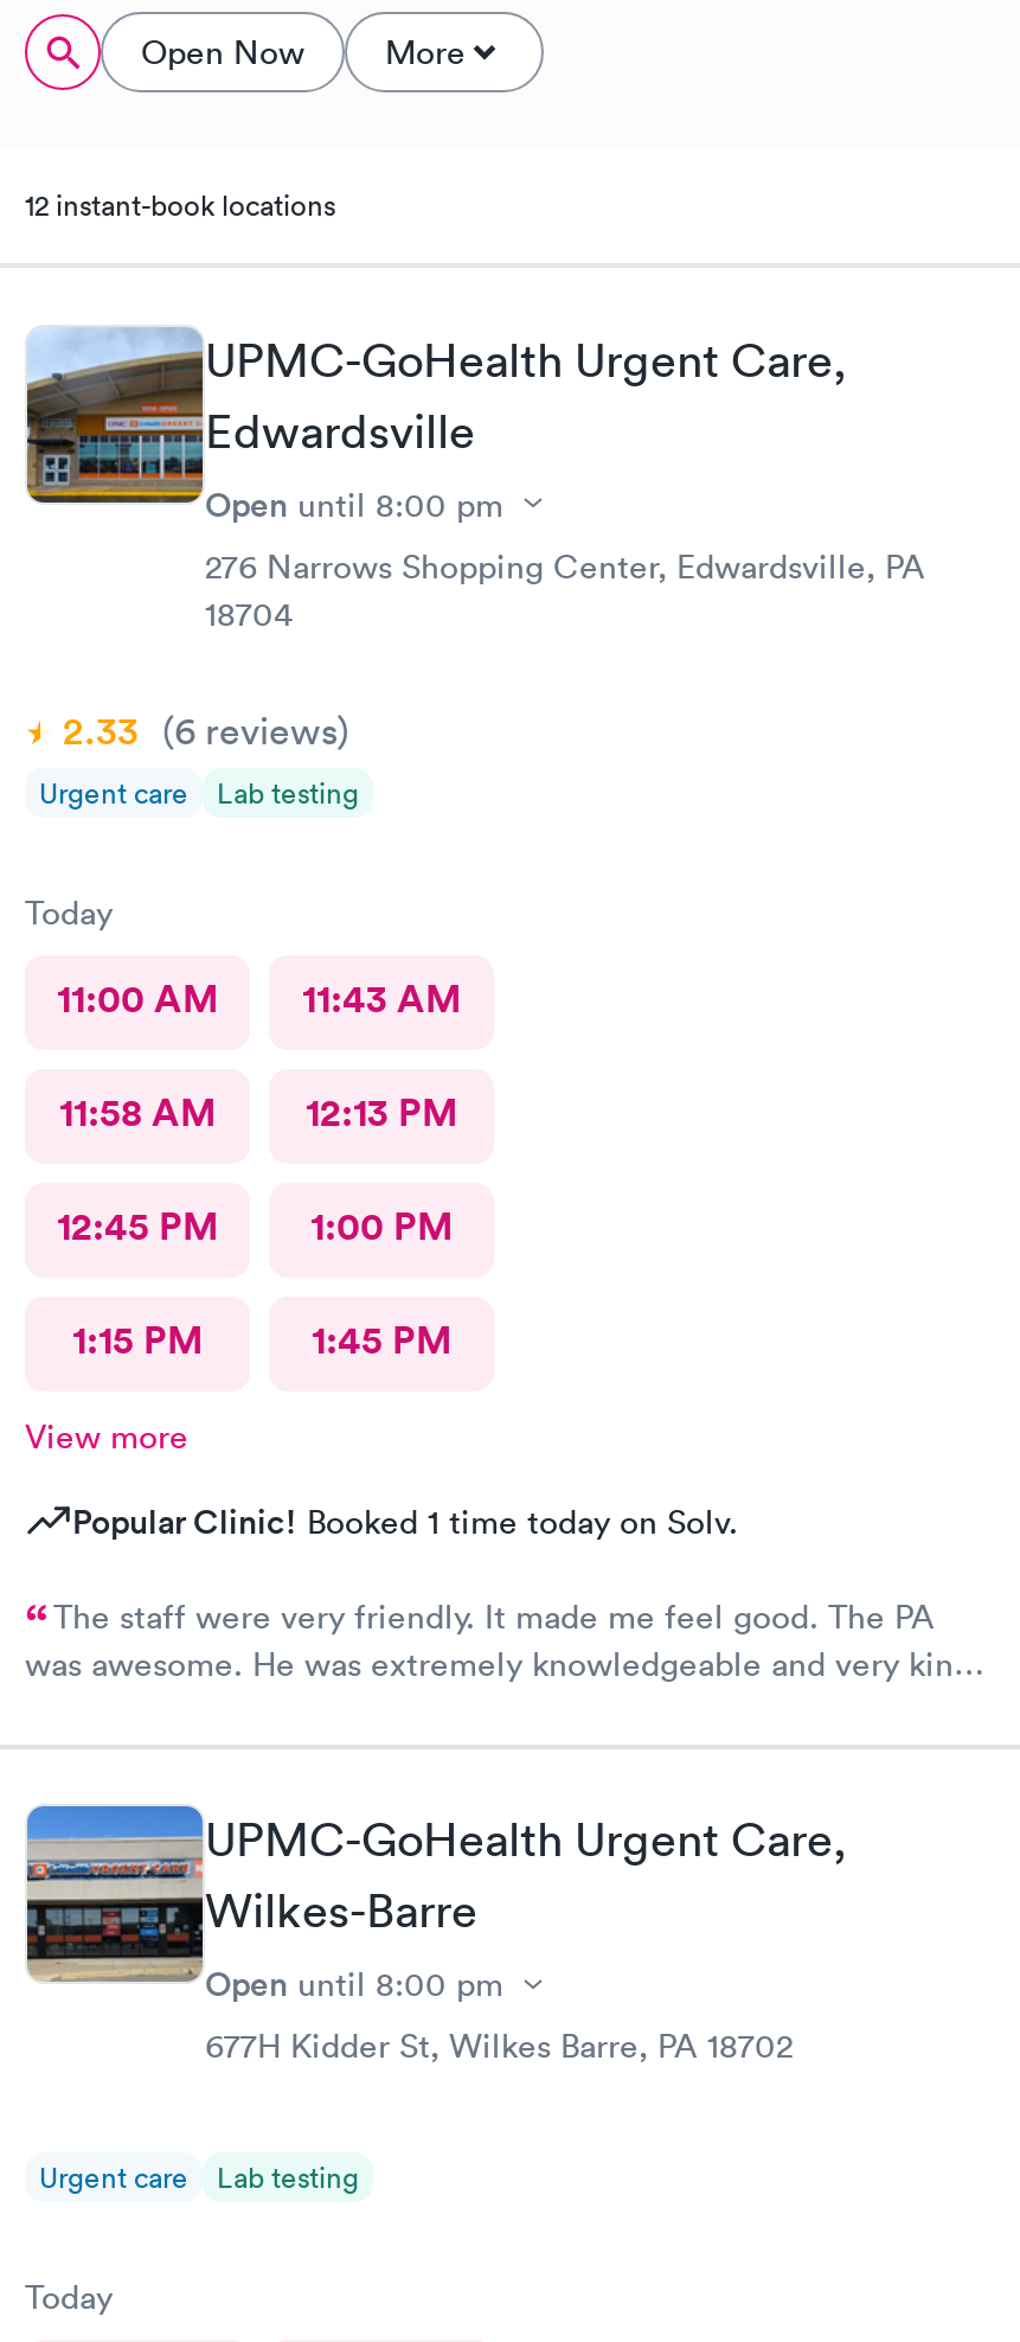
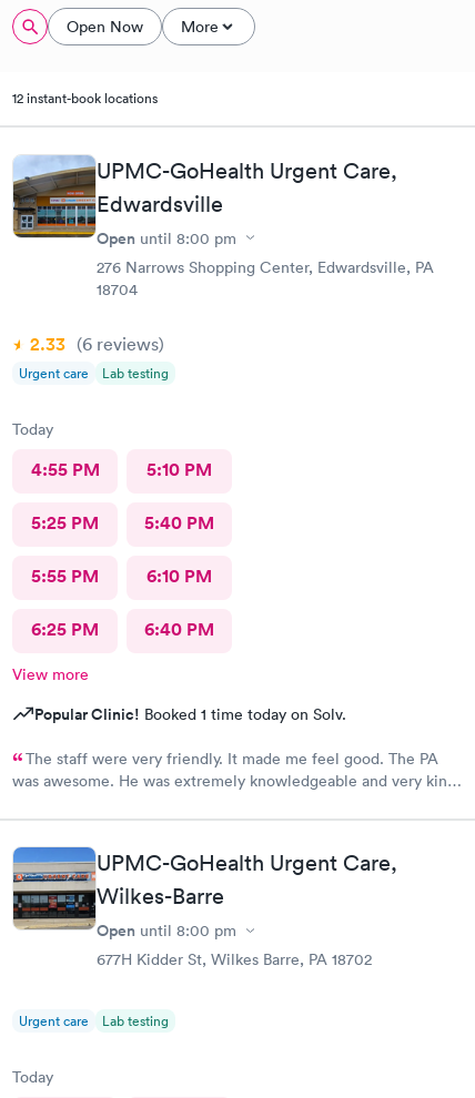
[57,973,461,1023] 11:00 AM | 11:43 AM -> [31,457,212,481] 4:55 PM | 5:10 PM
[59,1087,457,1137] 11:58 AM | 12:13 PM -> [31,511,214,534] 5:25 PM | 5:40 PM
[57,1201,453,1250] 12:45 PM | 1:00 PM -> [31,564,212,587] 5:55 PM | 6:10 PM
[72,1314,451,1364] 1:15 PM | 1:45 PM -> [31,617,214,640] 6:25 PM | 6:40 PM

